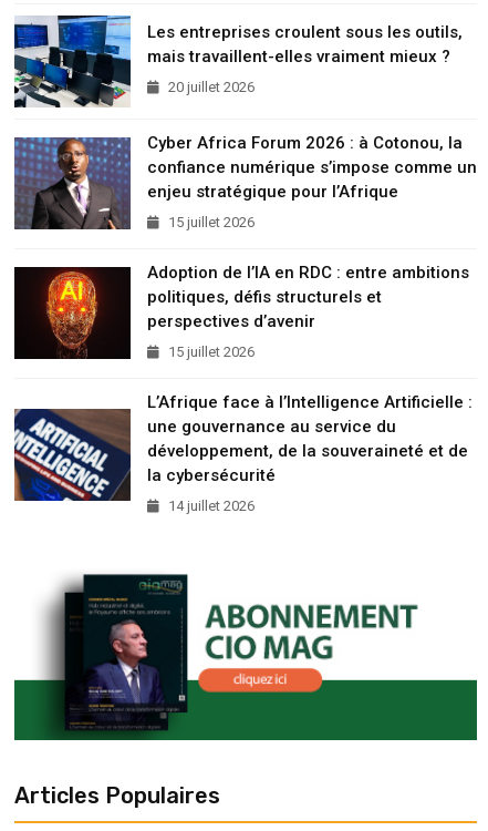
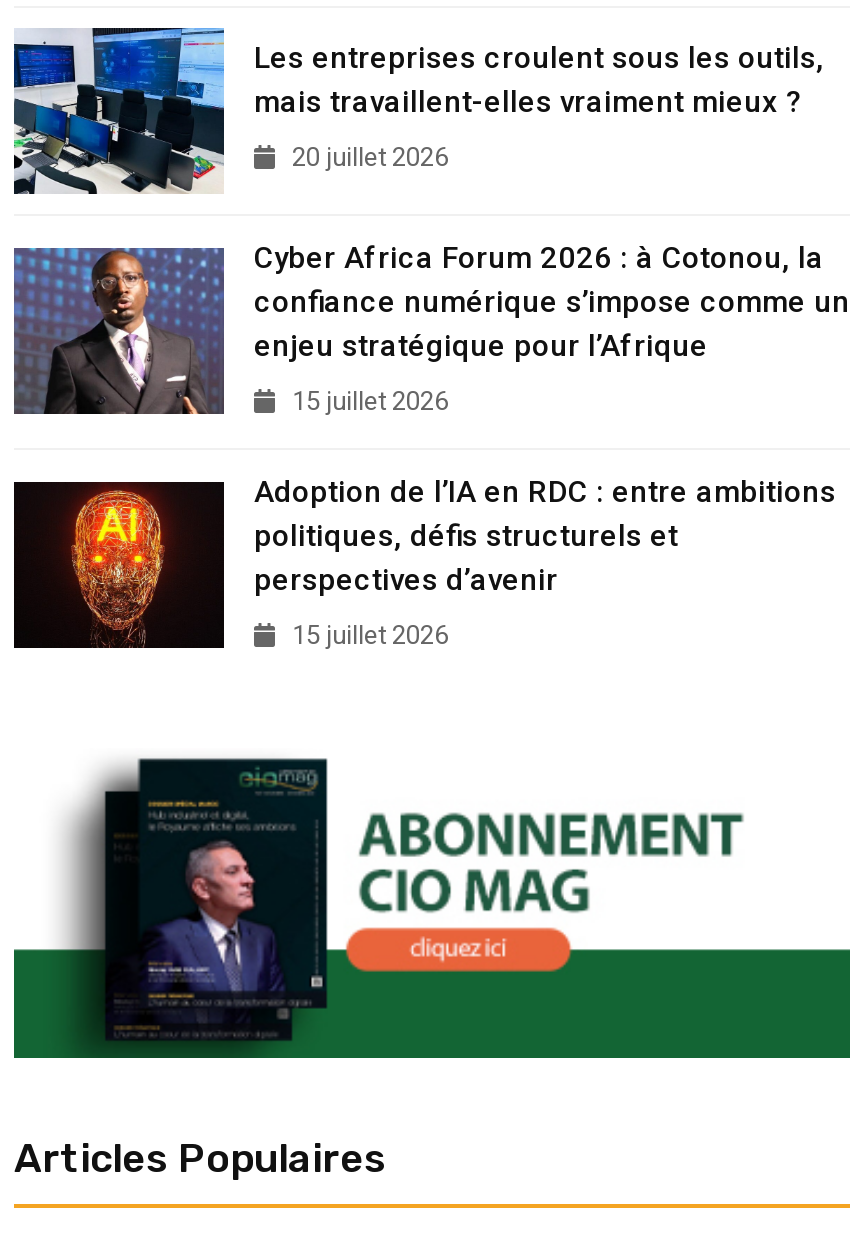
[13,393,473,514] [image] | L’Afrique face à l’Intelligence Artificielle : | une gouvernance au service du | développement, de la souveraineté et de | la cybersécurité | 14 juillet 2026 -> none

